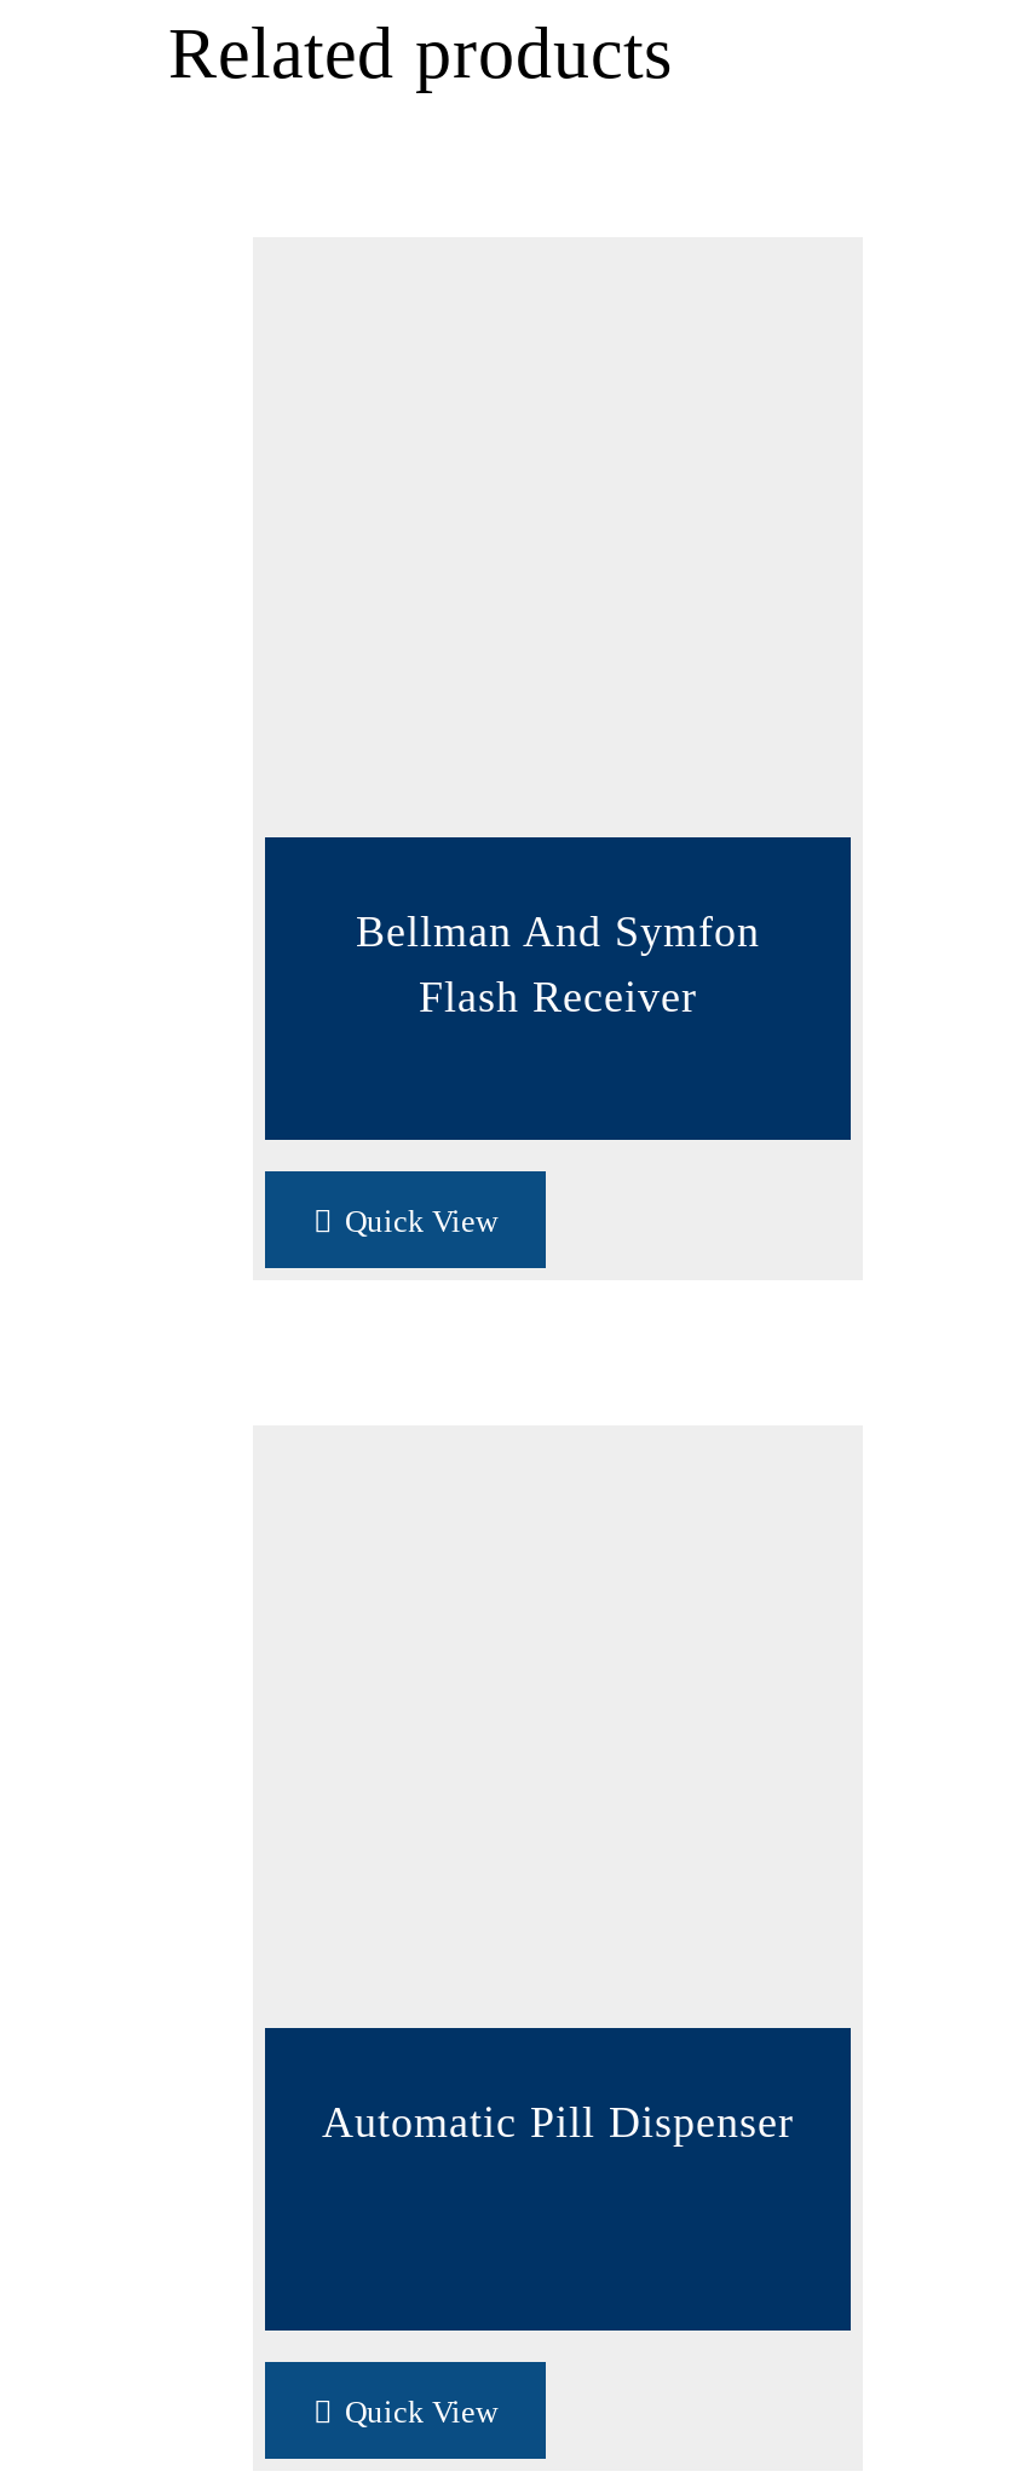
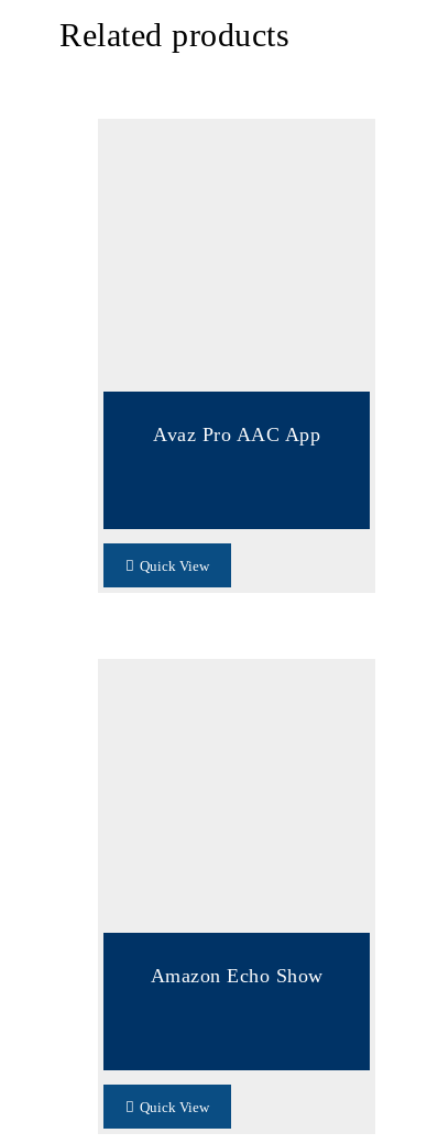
[356,908,760,1022] Bellman And Symfon | Flash Receiver -> [153,424,320,446] Avaz Pro AAC App
[322,2097,794,2146] Automatic Pill Dispenser -> [150,964,323,986] Amazon Echo Show

